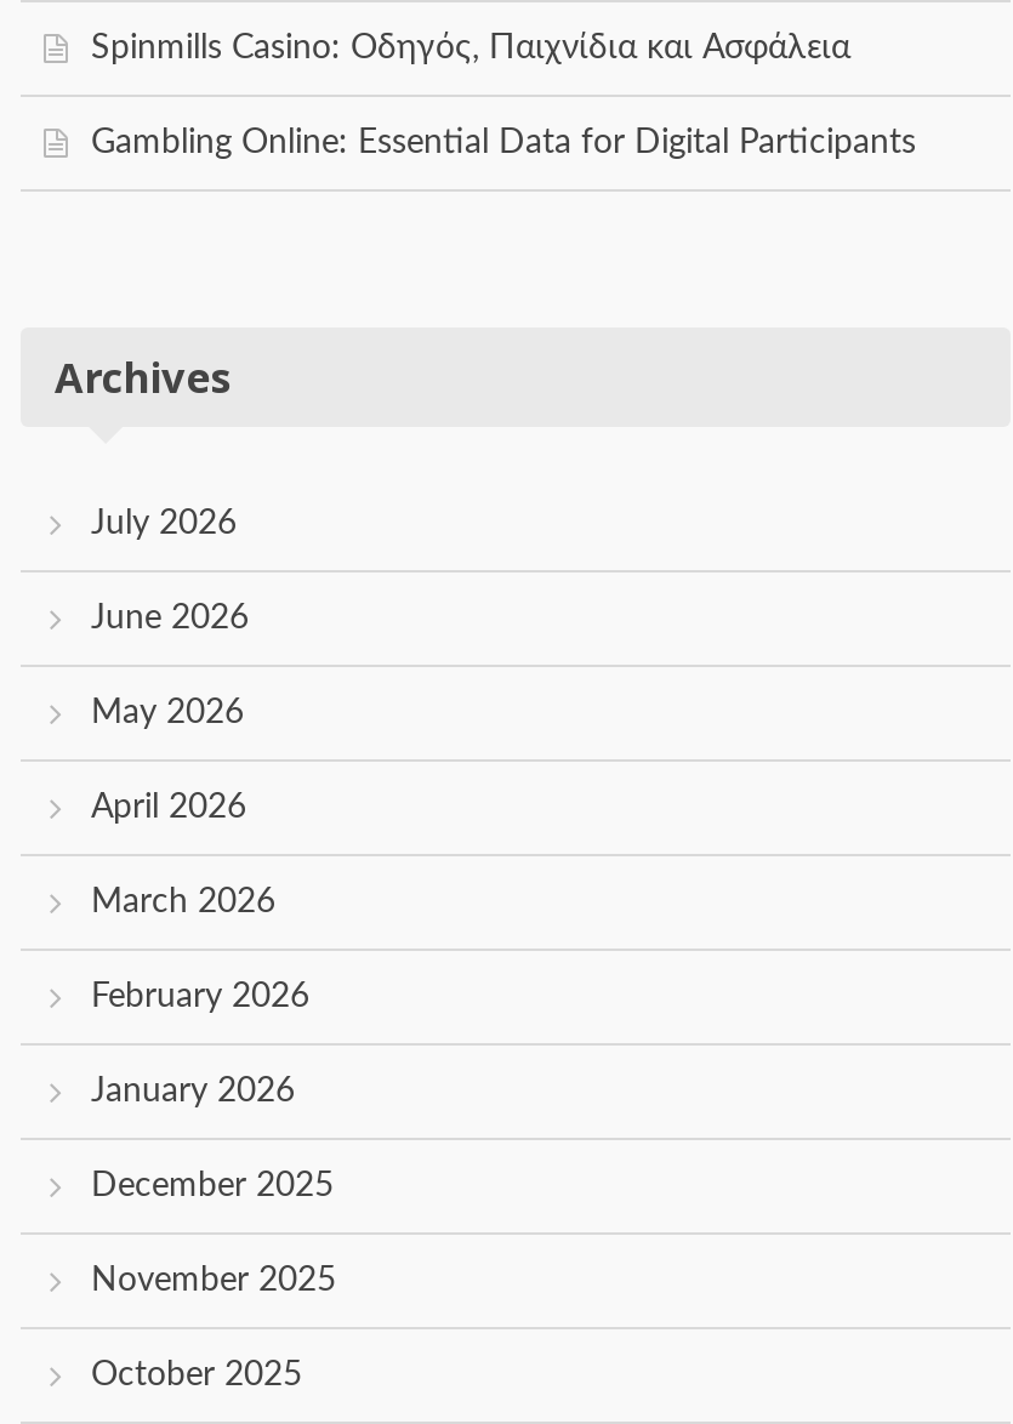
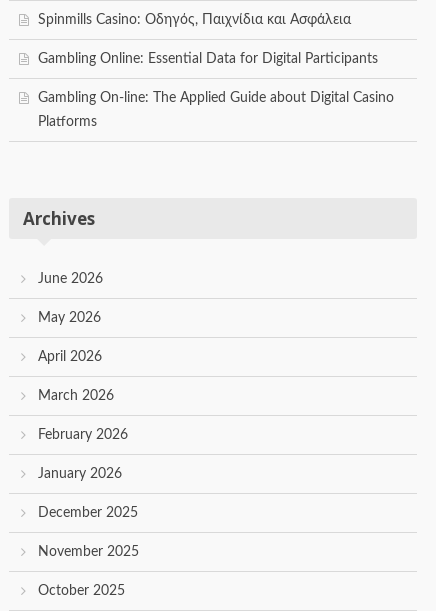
none -> [38,91,394,129] Gambling On-line: The Applied Guide about Digital Casino | Platforms
moved [55,350,229,406] -> [23,207,95,230]: Archives
[91,507,237,541] July 2026 -> none

